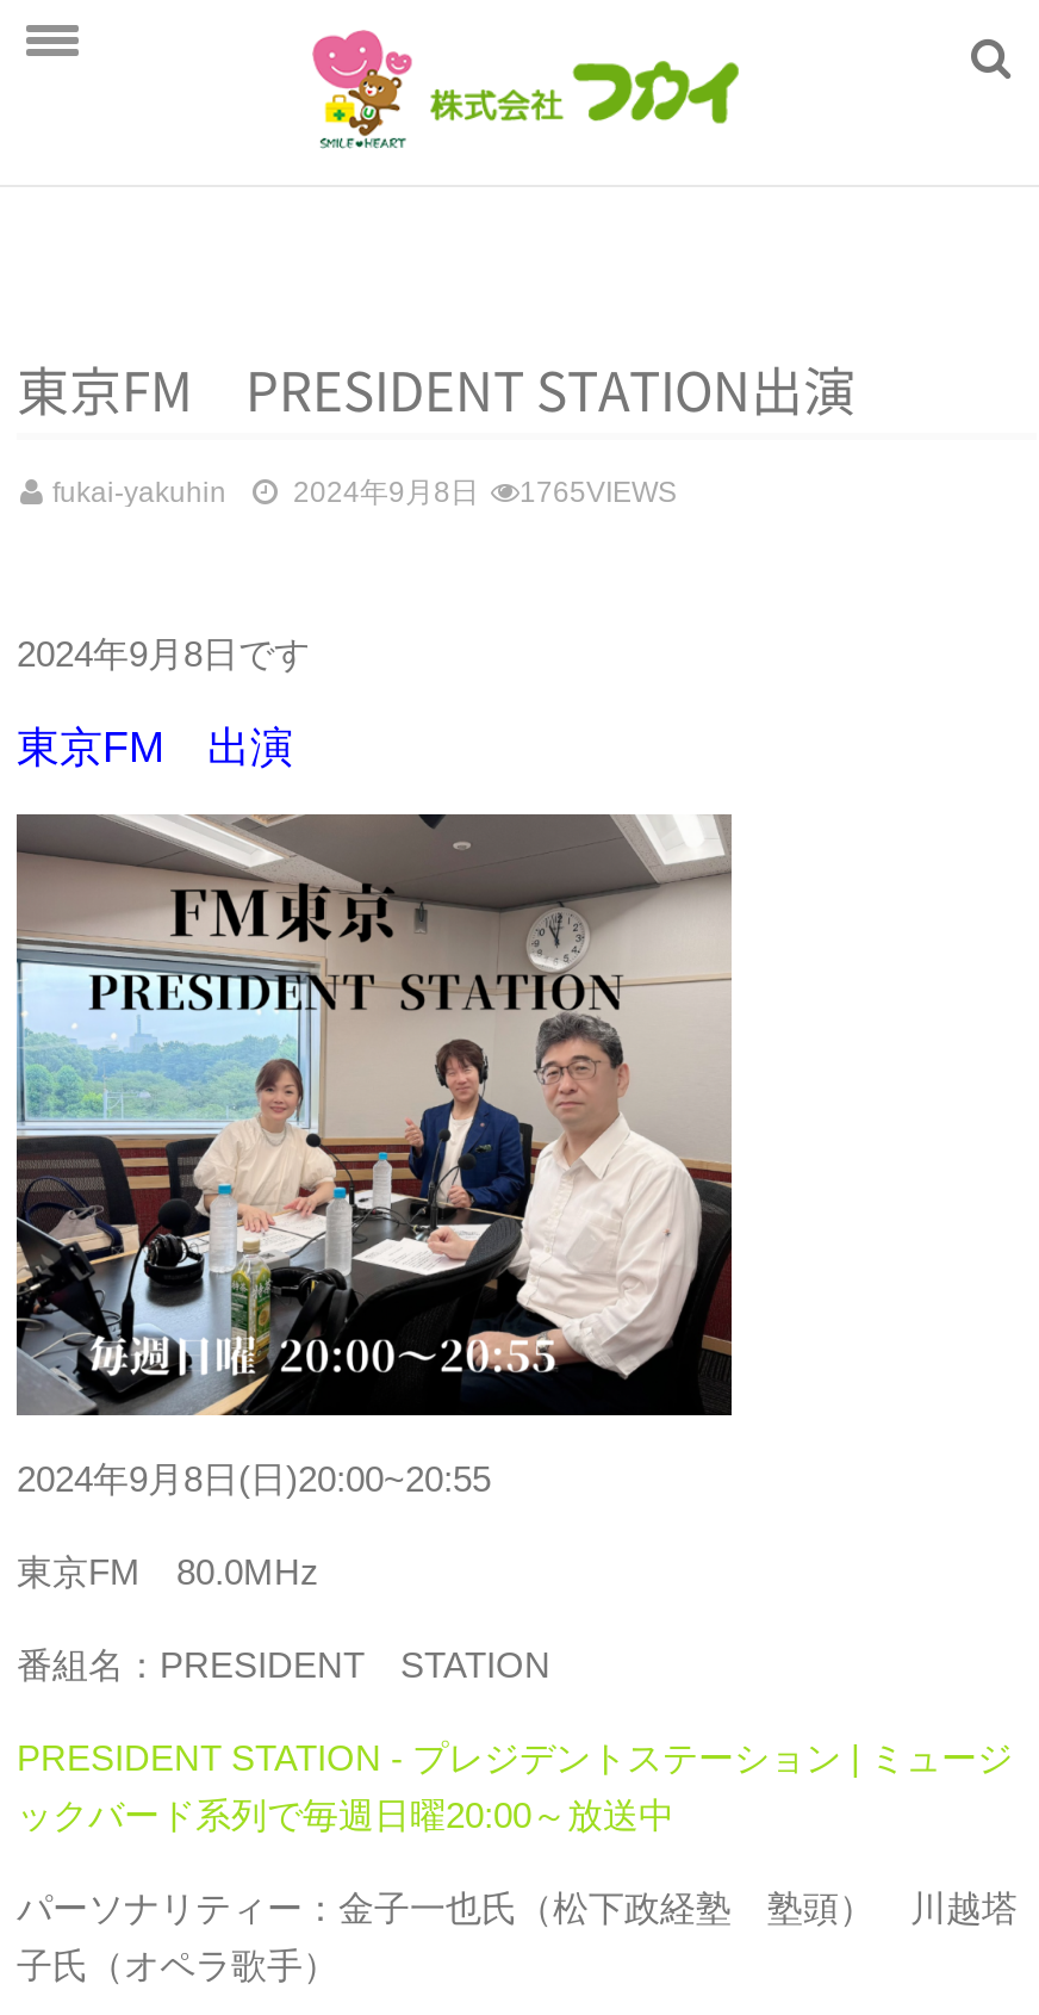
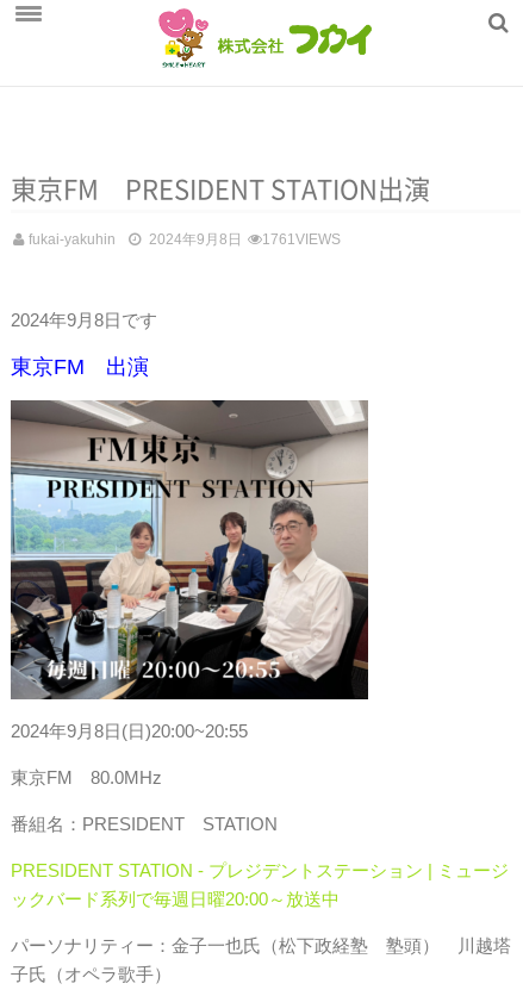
[52,476,677,509] fukai-yakuhin 2024年9月8日 1765VIEWS -> [29,231,341,248] fukai-yakuhin 2024年9月8日 1761VIEWS

